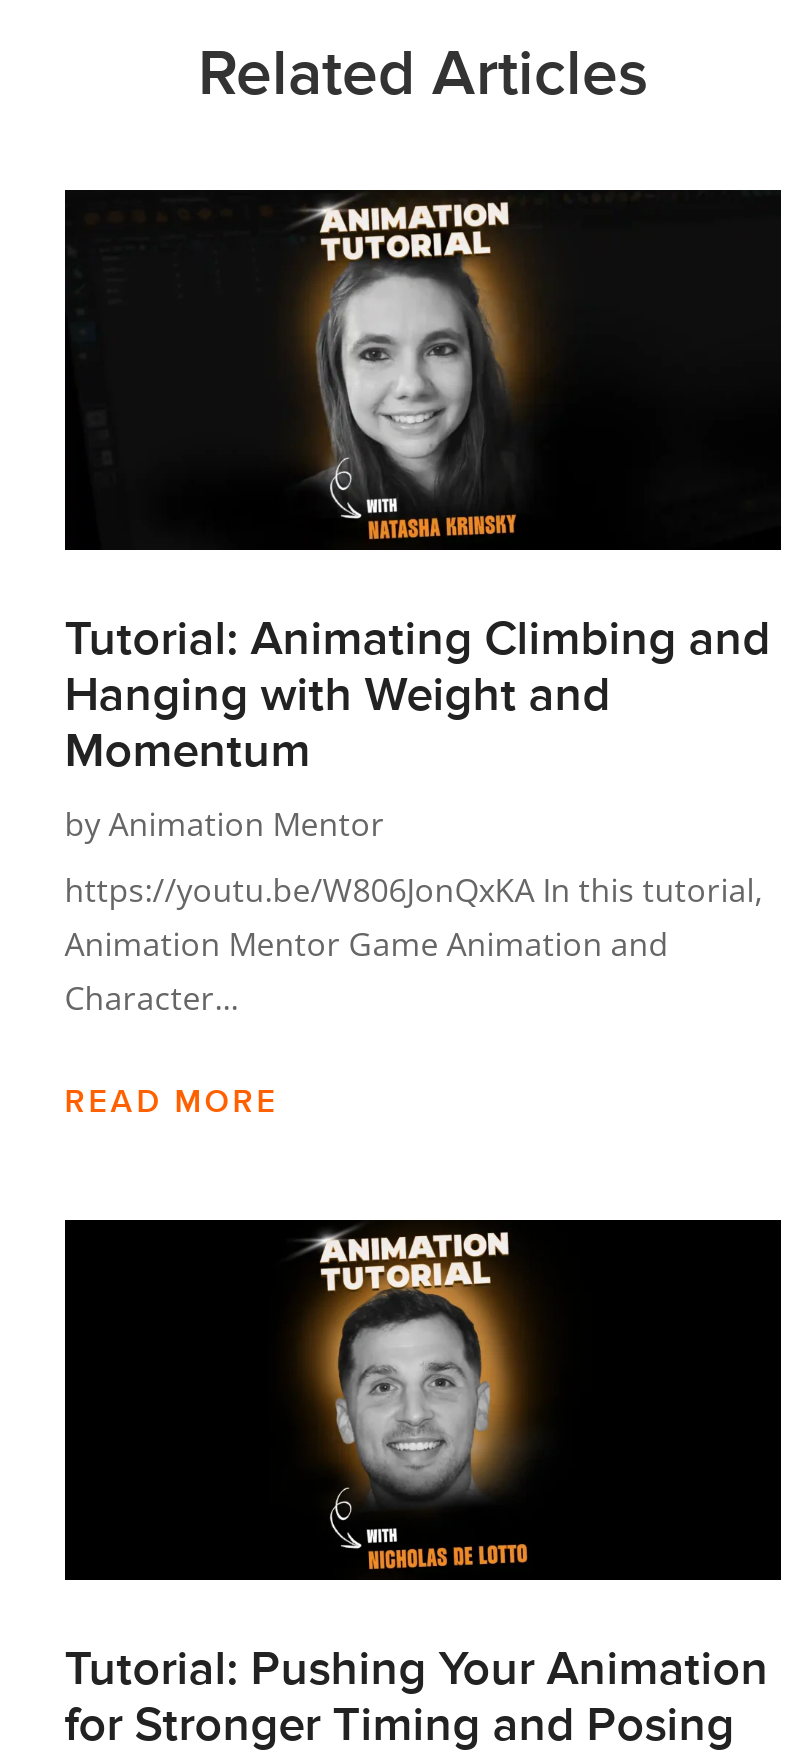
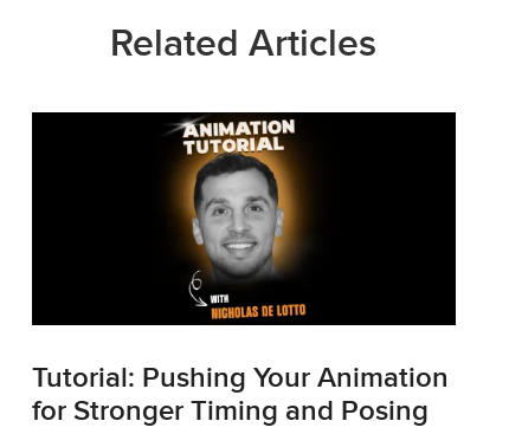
[65,228,771,1120] [image] | Tutorial: Animating Climbing and | Hanging with Weight and | Momentum | by Animation Mentor | https://youtu.be/W806JonQxKA In this tutorial, | Animation Mentor Game Animation and | Character... | READ MORE -> none

